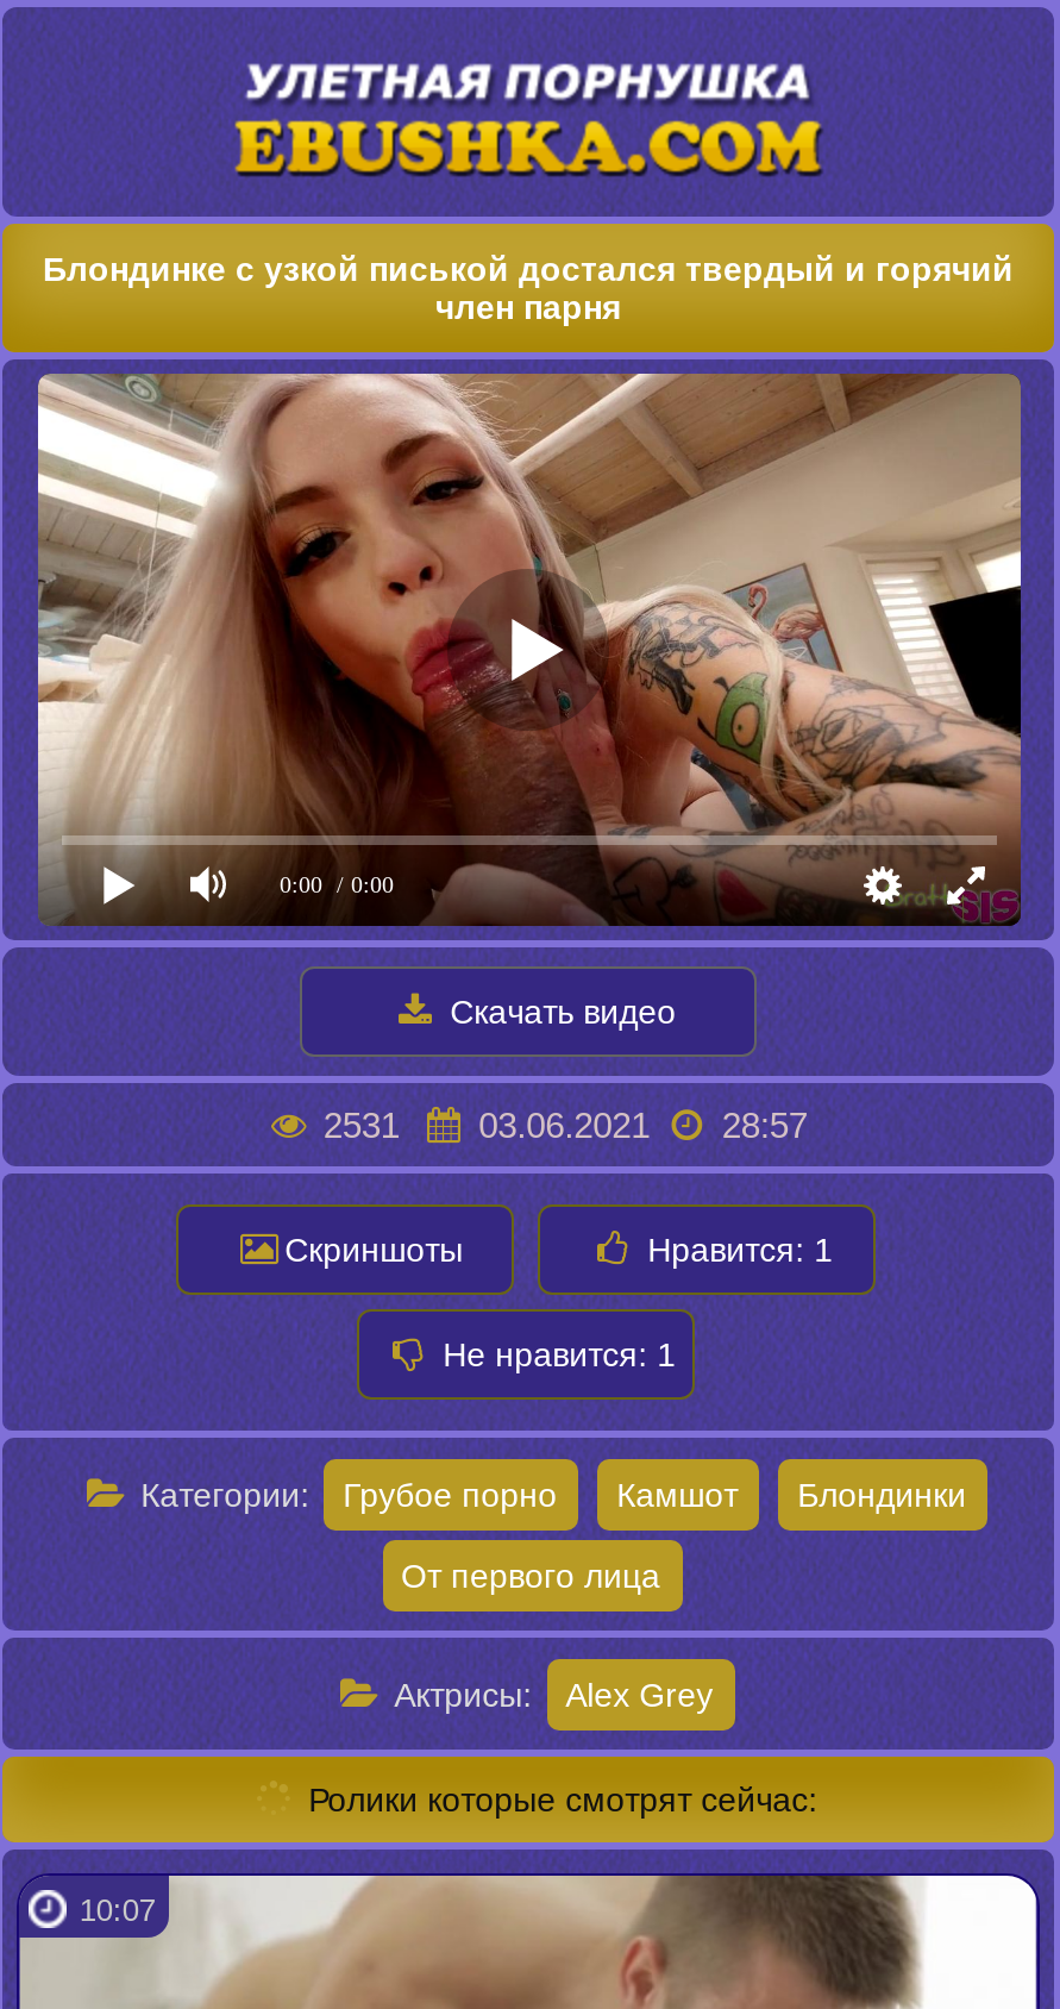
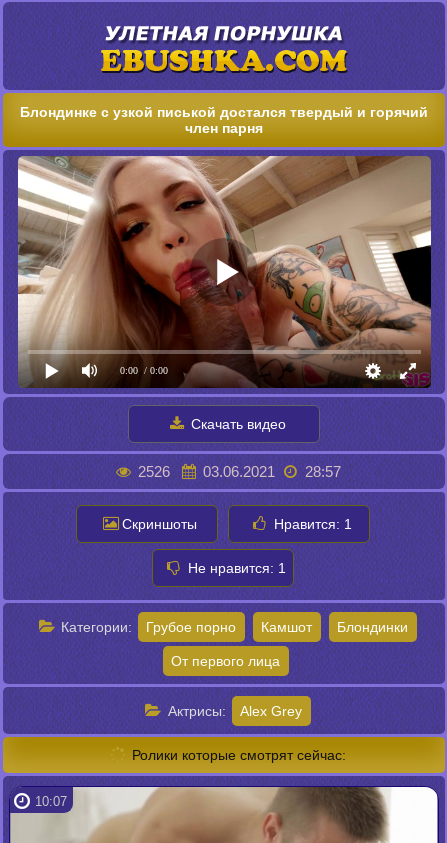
[314,1105,808,1146] 2531 03.06.2021 28:57 -> [134,463,341,480] 2526 03.06.2021 28:57

